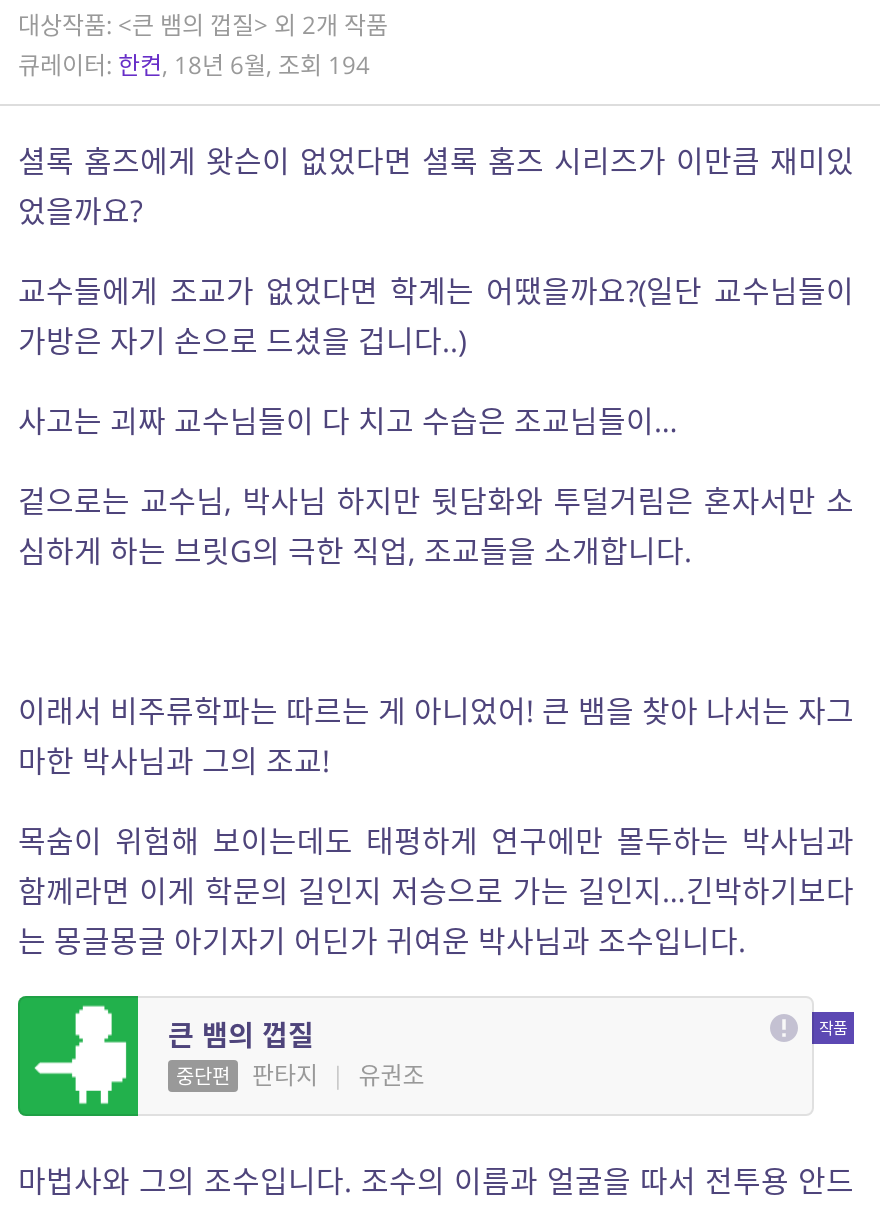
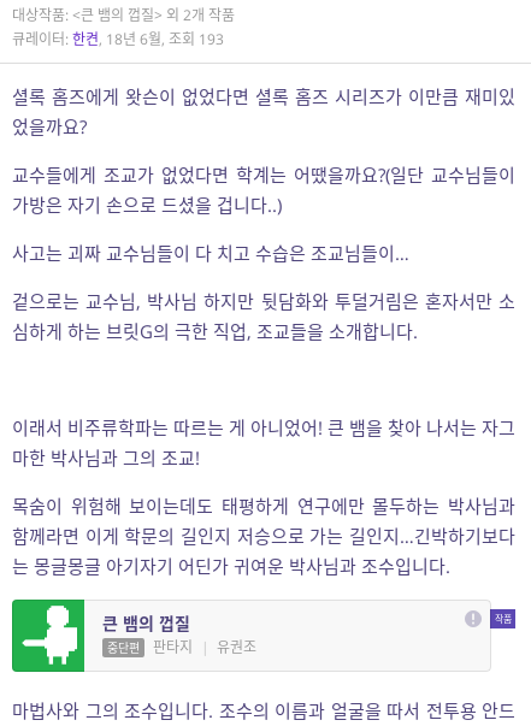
[18,48,370,82] 큐레이터: 한켠, 18년 6월, 조회 194 -> [12,29,224,49] 큐레이터: 한켠, 18년 6월, 조회 193

